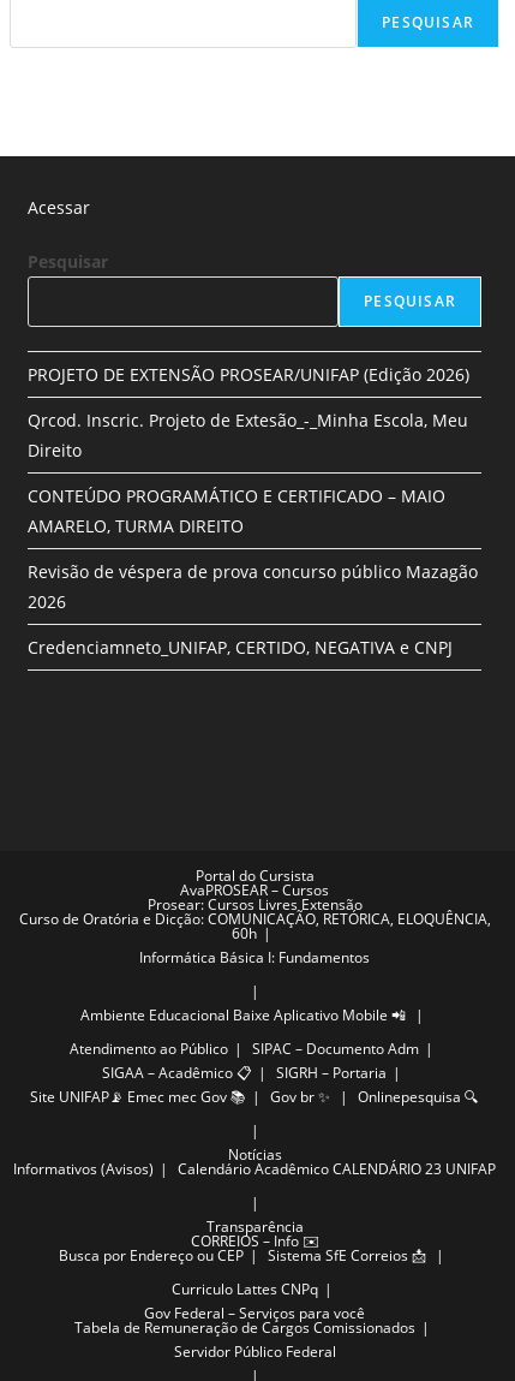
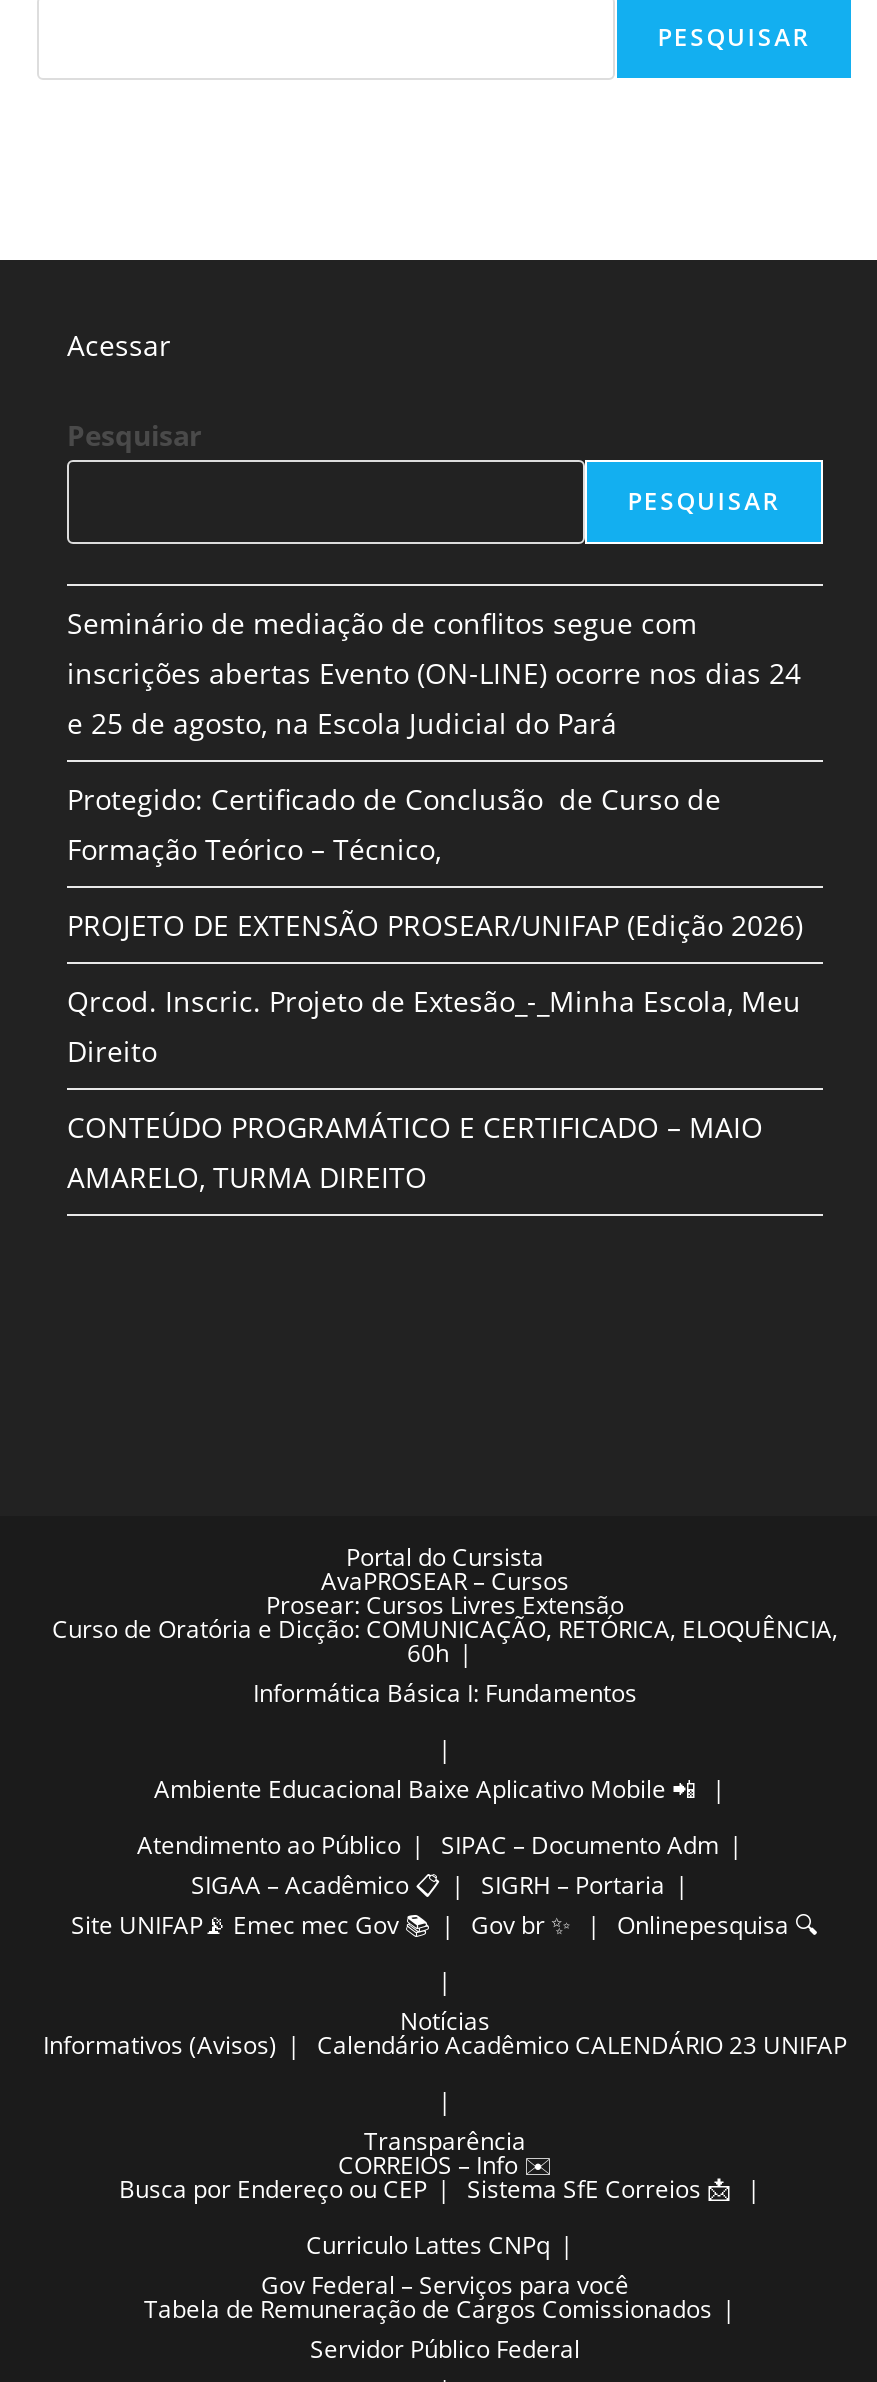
none -> [67,604,801,868] Seminário de mediação de conflitos segue com | inscrições abertas Evento (ON-LINE) ocorre nos dias 24 | e 25 de agosto, na Escola Judicial do Pará | Protegido: Certificado de Conclusão de Curso de | Formação Teórico – Técnico,
moved [28,363,469,537] -> [67,906,803,1196]: PROJETO DE EXTENSÃO PROSEAR/UNIFAP (Edição 2026) | Qrcod. Inscric. Projeto de Extesão_-_Minha Escola, Meu | Direito | CONTEÚDO PROGRAMÁTICO E CERTIFICADO – MAIO | AMARELO, TURMA DIREITO
[28,560,478,659] Revisão de véspera de prova concurso público Mazagão | 2026 | Credenciamneto_UNIFAP, CERTIDO, NEGATIVA e CNPJ -> none

